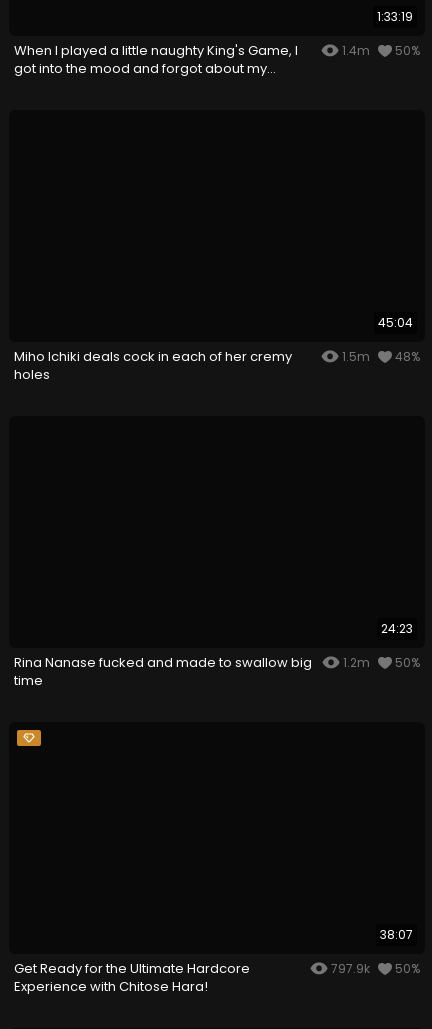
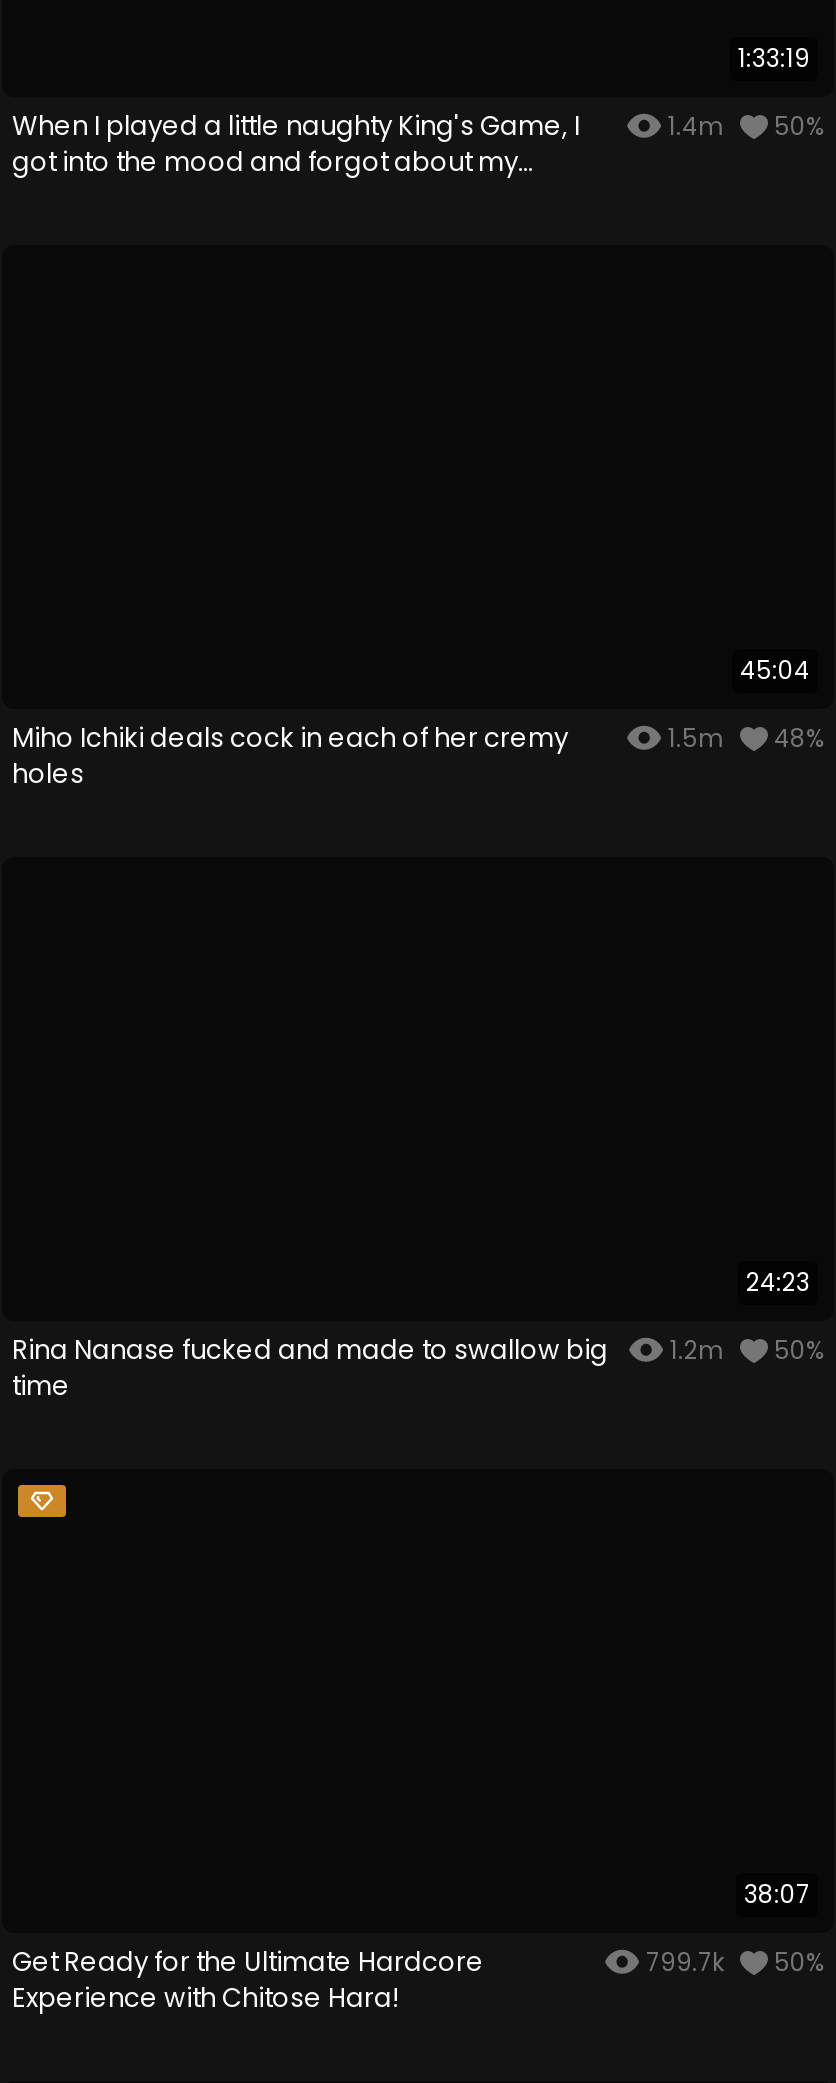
[328,960,420,977] 797.9k 50% -> [640,1944,824,1978] 799.7k 50%

